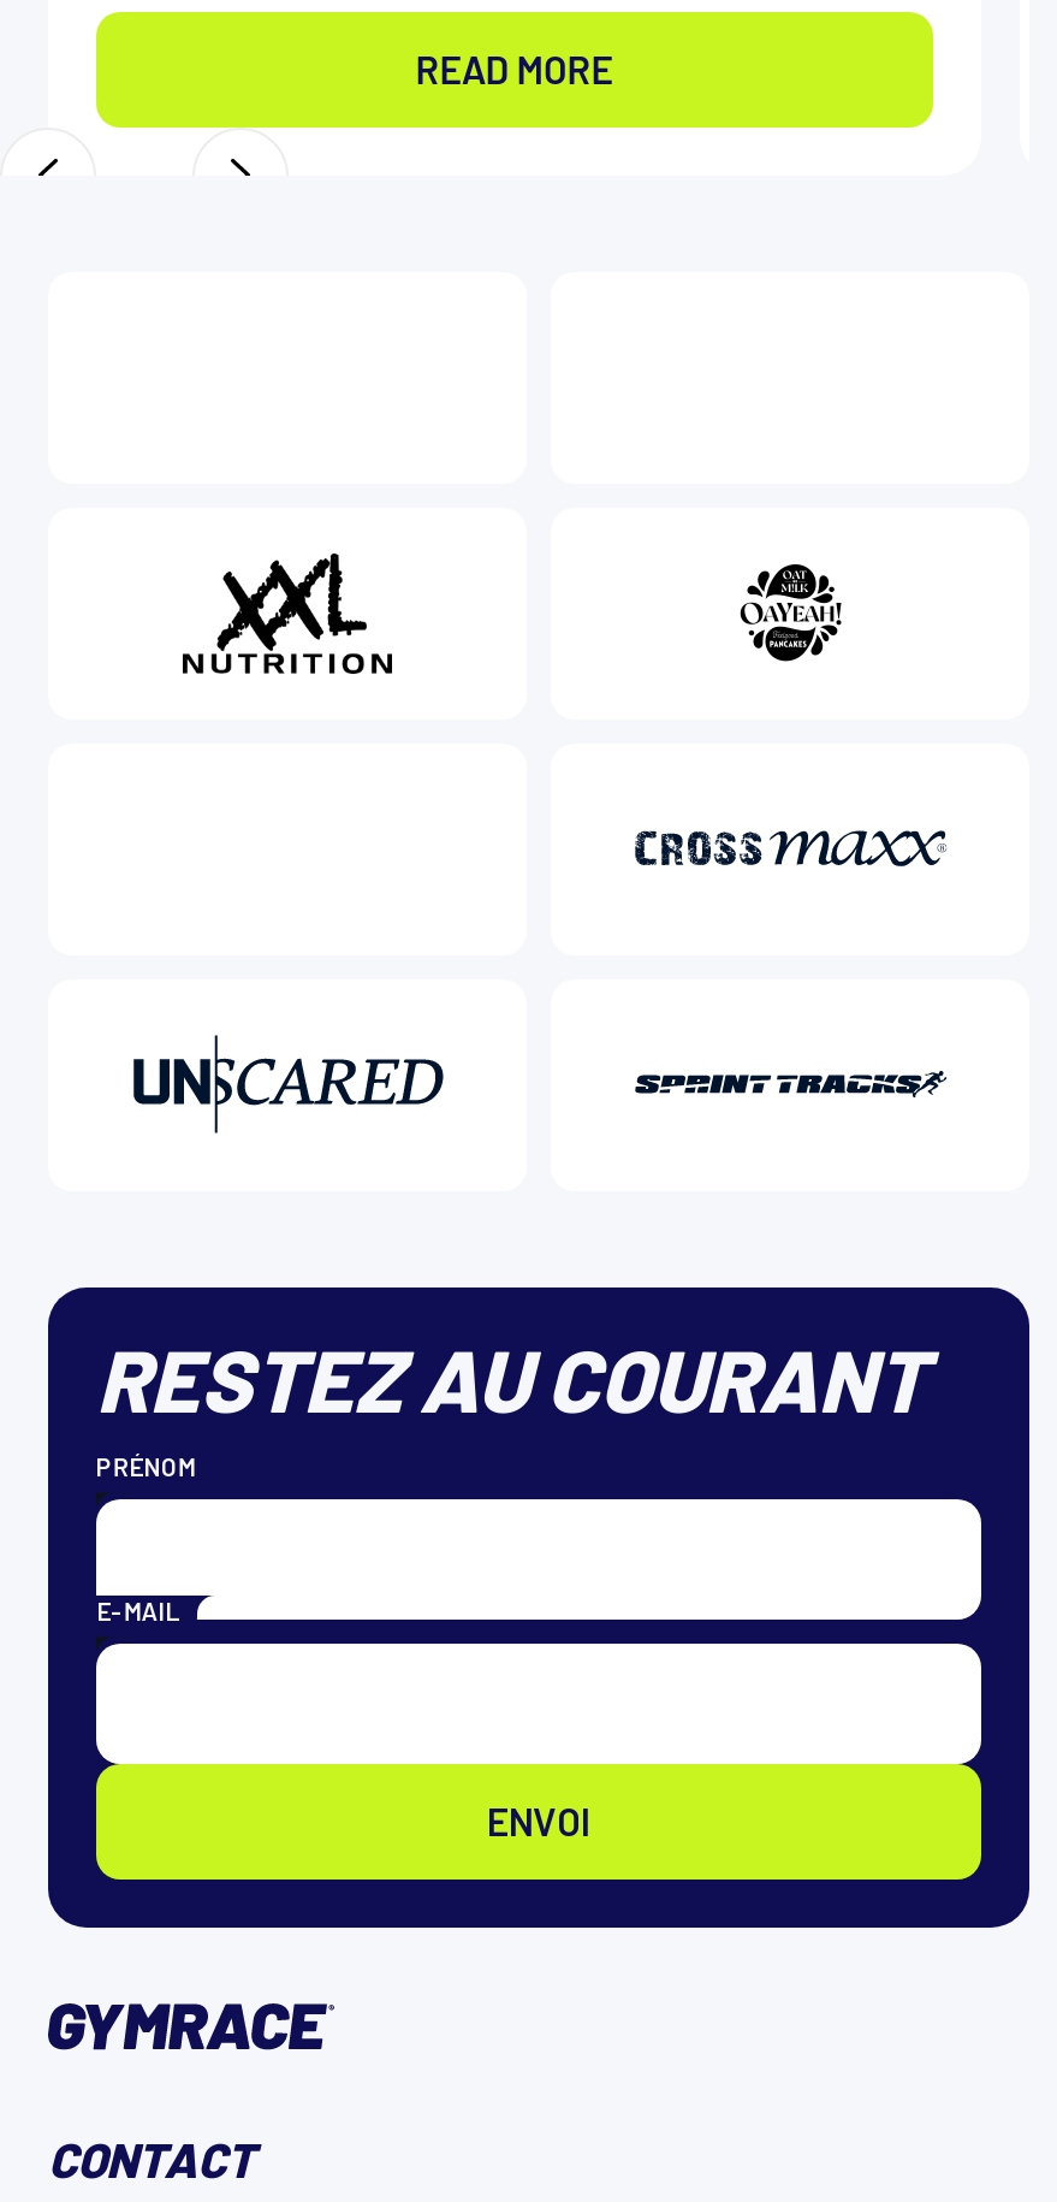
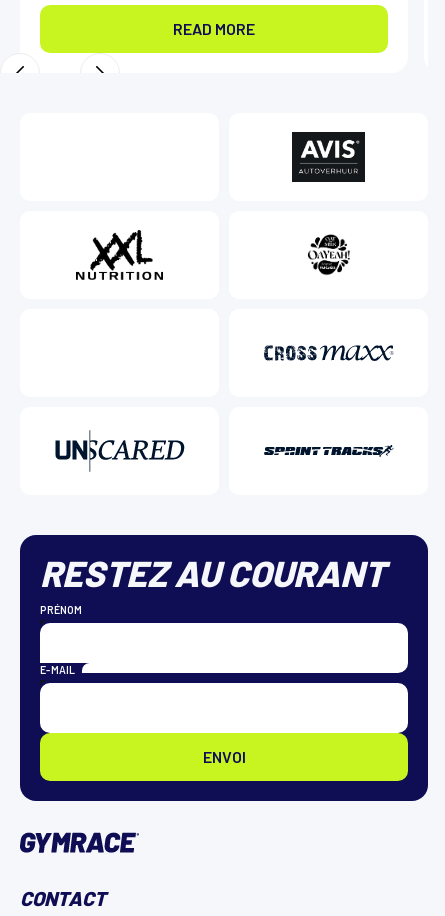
none -> [291,131,366,183] [image]

